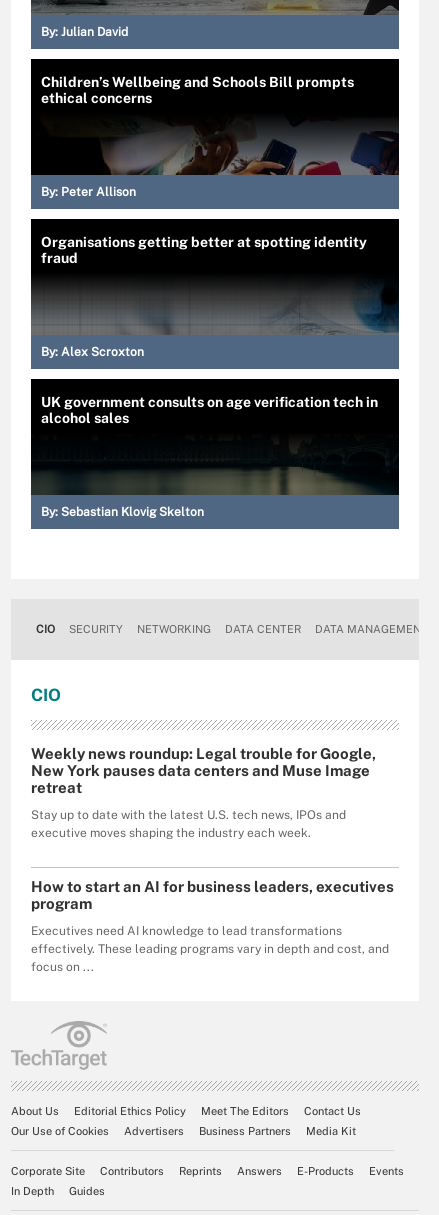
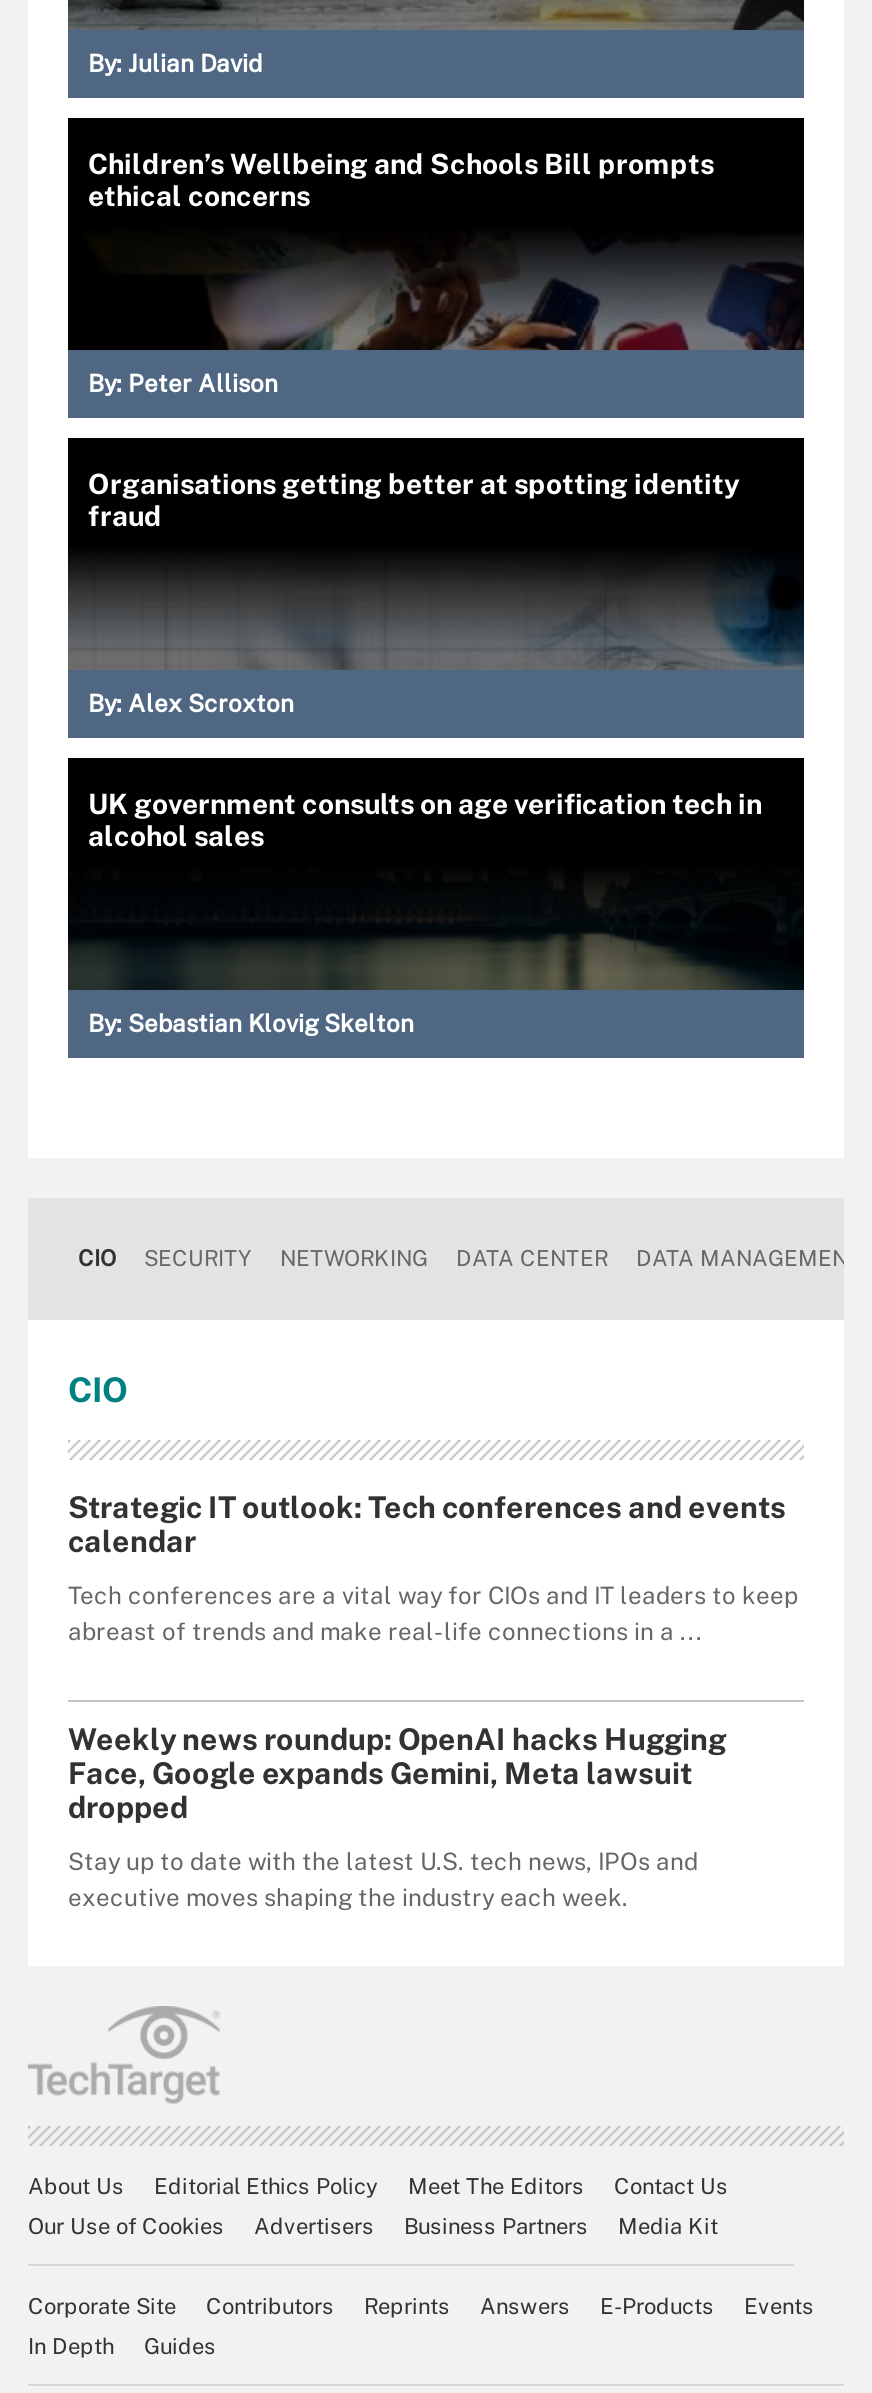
[31,745,376,796] Weekly news roundup: Legal trouble for Google, | New York pauses data centers and Muse Image | retreat -> [68,1490,798,1824] Strategic IT outlook: Tech conferences and events | calendar | Tech conferences are a vital way for CIOs and IT leaders to keep | abreast of trends and make real-life connections in a ... | Weekly news roundup: OpenAI hacks Hugging | Face, Google expands Gemini, Meta lawsuit | dropped
moved [31,808,346,840] -> [68,1848,698,1912]: Stay up to date with the latest U.S. tech news, IPOs and | executive moves shaping the industry each week.
[31,878,394,974] How to start an AI for business leaders, executives | program | Executives need AI knowledge to lead transformations | effectively. These leading programs vary in depth and cost, and | focus on ... -> none

